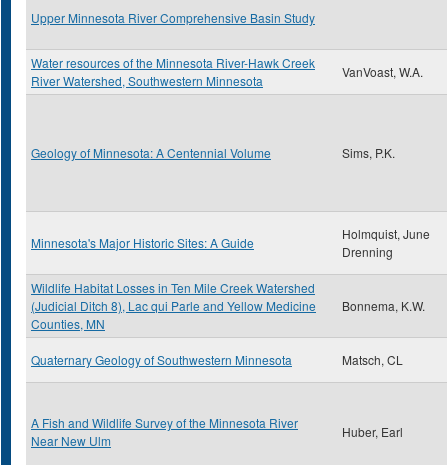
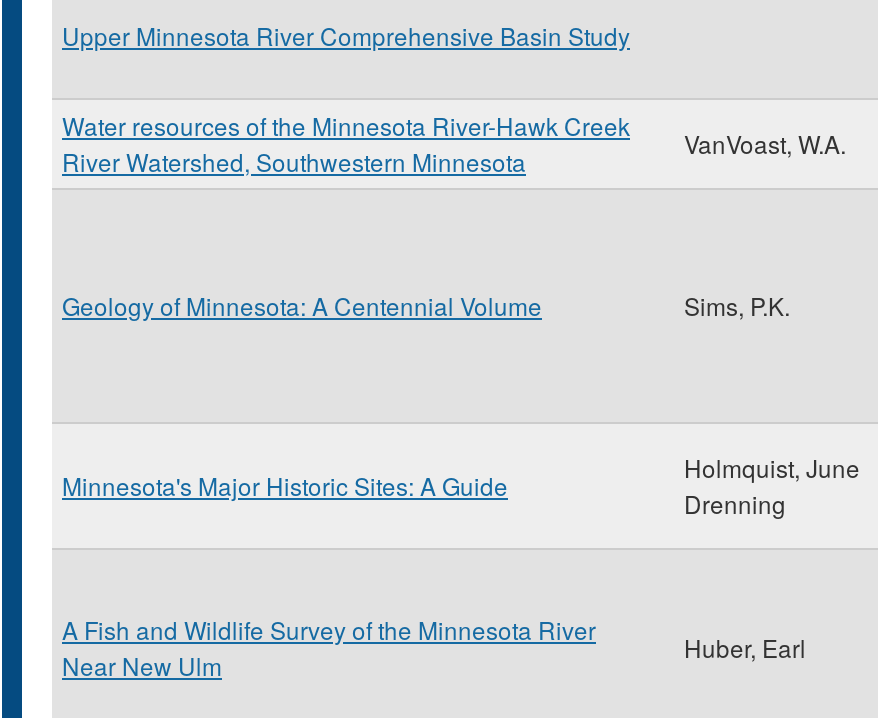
[31,279,316,332] Wildlife Habitat Losses in Ten Mile Creek Watershed | (Judicial Ditch 8), Lac qui Parle and Yellow Medicine | Counties, MN -> none
[31,297,425,368] Bonnema, K.W. | Quaternary Geology of Southwestern Minnesota | Matsch, CL -> none

